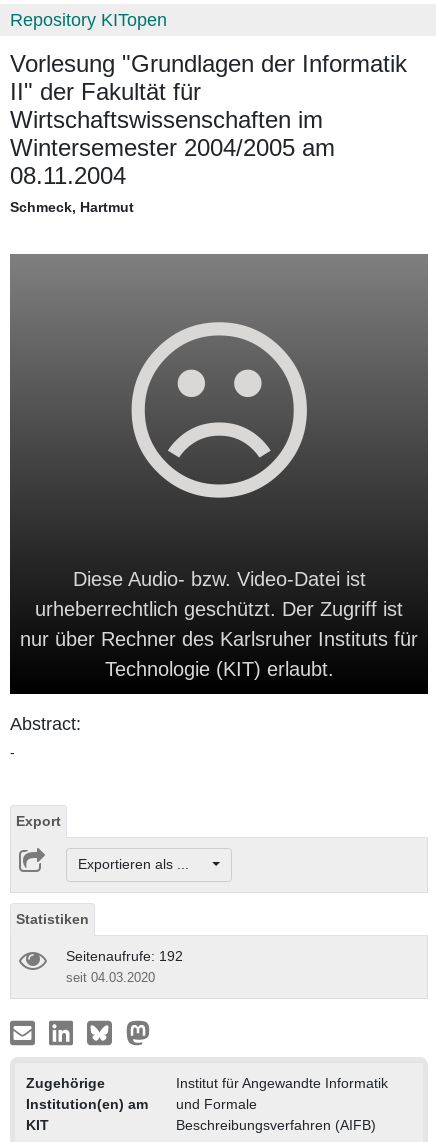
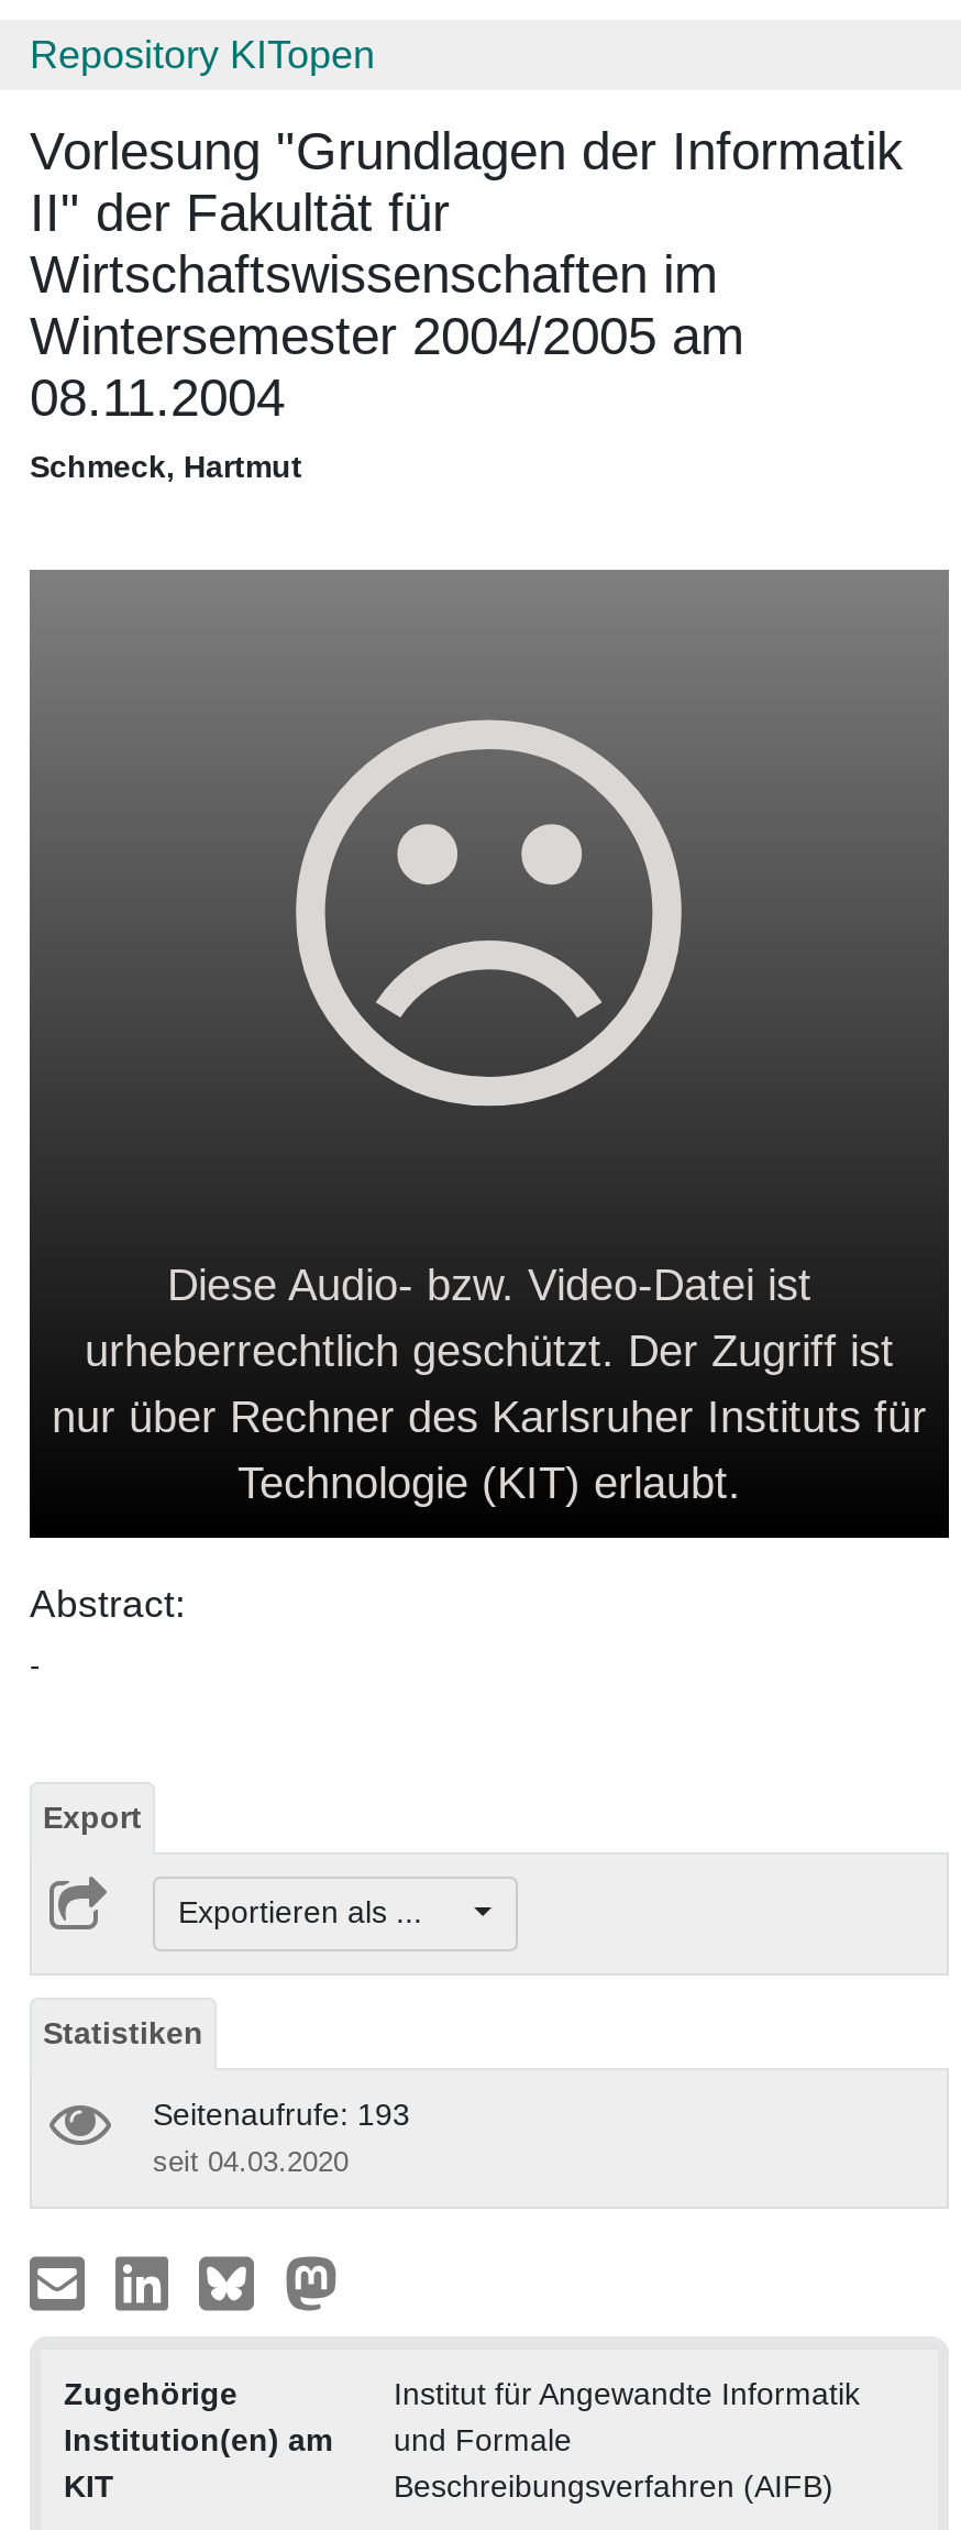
[66,947,183,963] Seitenaufrufe: 192 -> [153,2095,410,2131] Seitenaufrufe: 193

